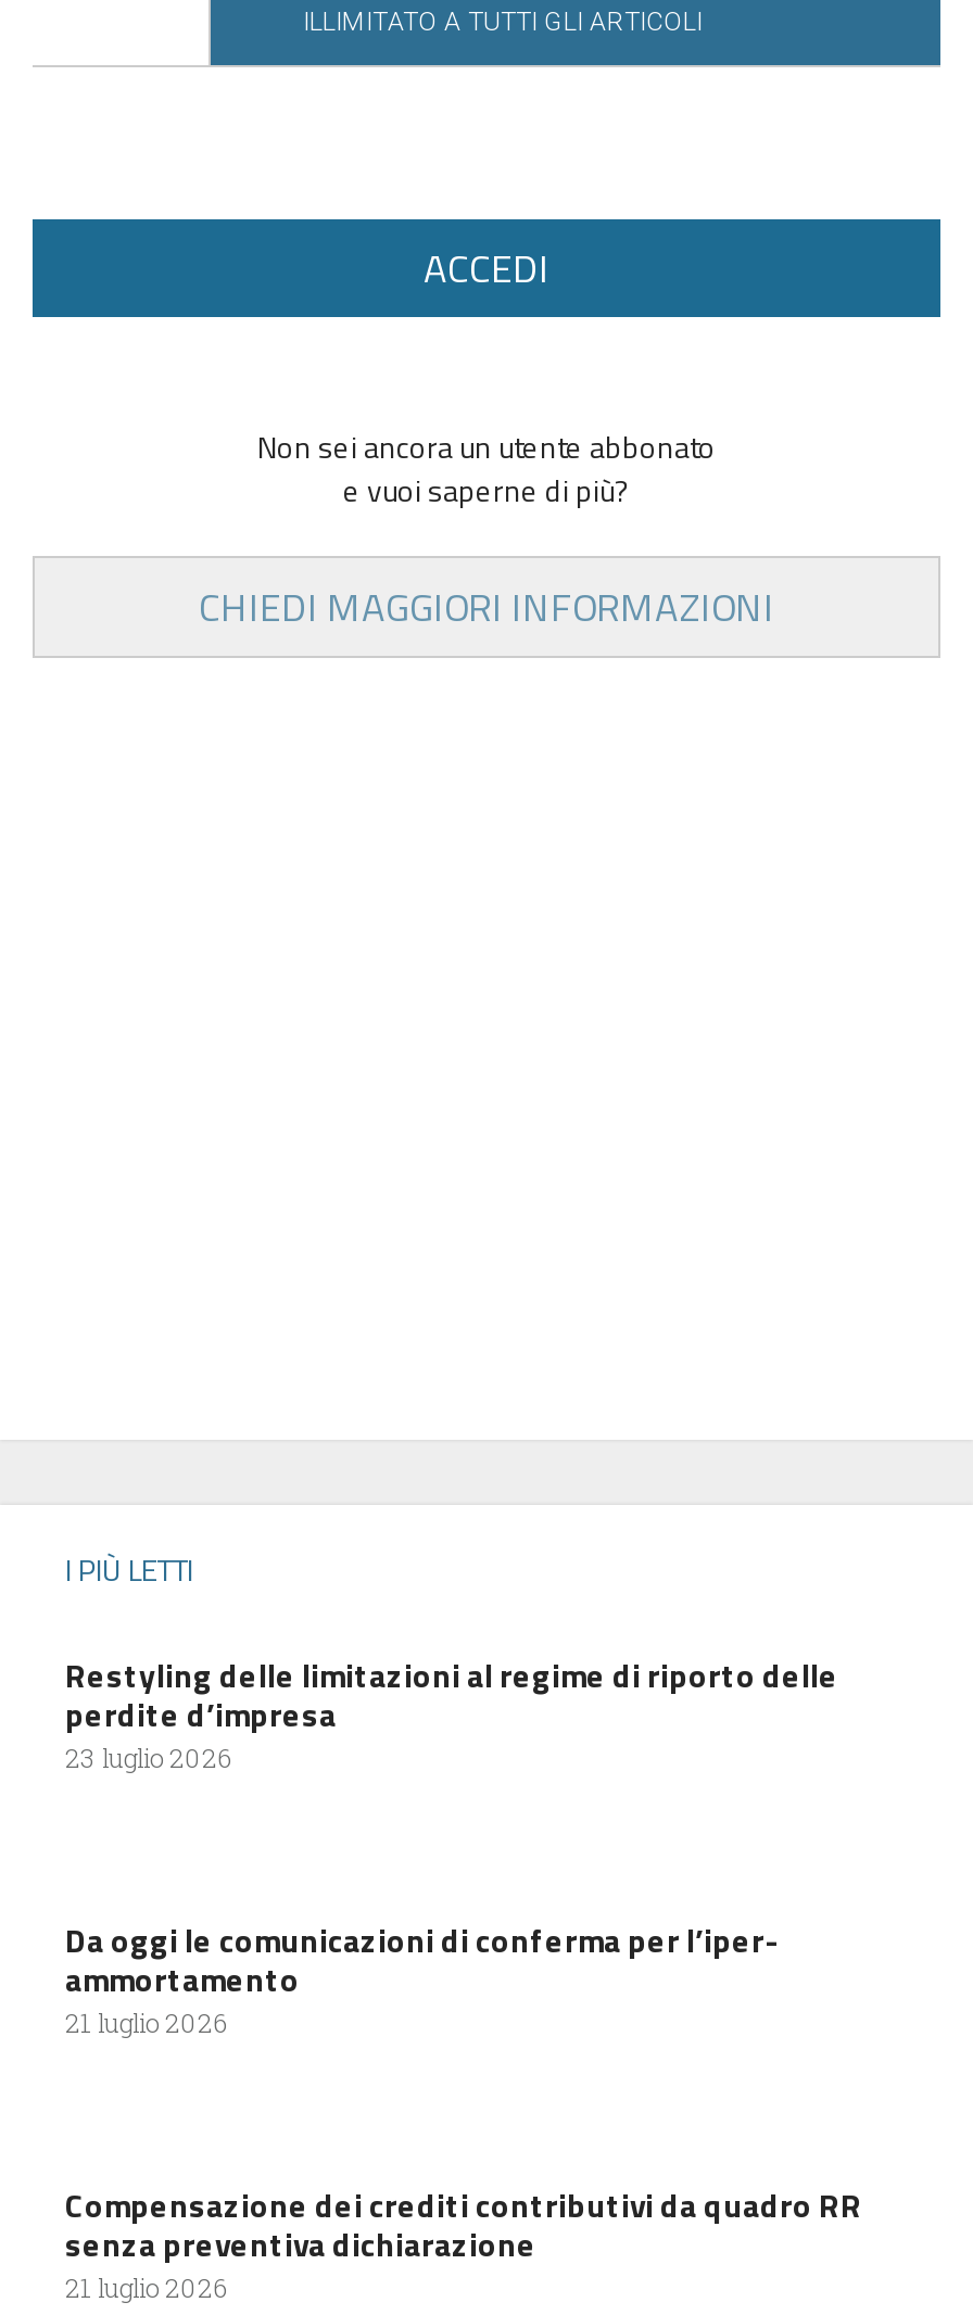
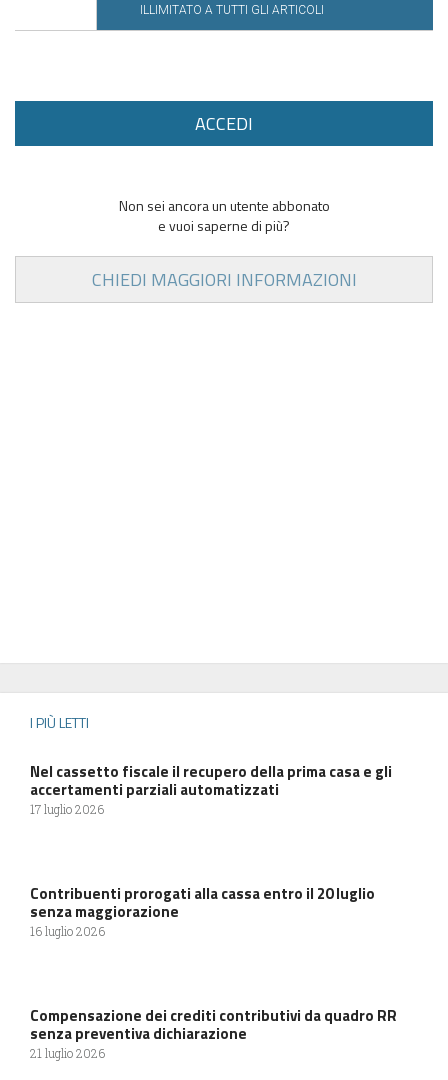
[65,1650,838,1774] Restyling delle limitazioni al regime di riporto delle | perdite d’impresa | 23 luglio 2026 -> [30,760,392,817] Nel cassetto fiscale il recupero della prima casa e gli | accertamenti parziali automatizzati | 17 luglio 2026
[65,1915,778,2039] Da oggi le comunicazioni di conferma per l’iper- | ammortamento | 21 luglio 2026 -> [30,882,375,939] Contribuenti prorogati alla cassa entro il 20 luglio | senza maggiorazione | 16 luglio 2026

